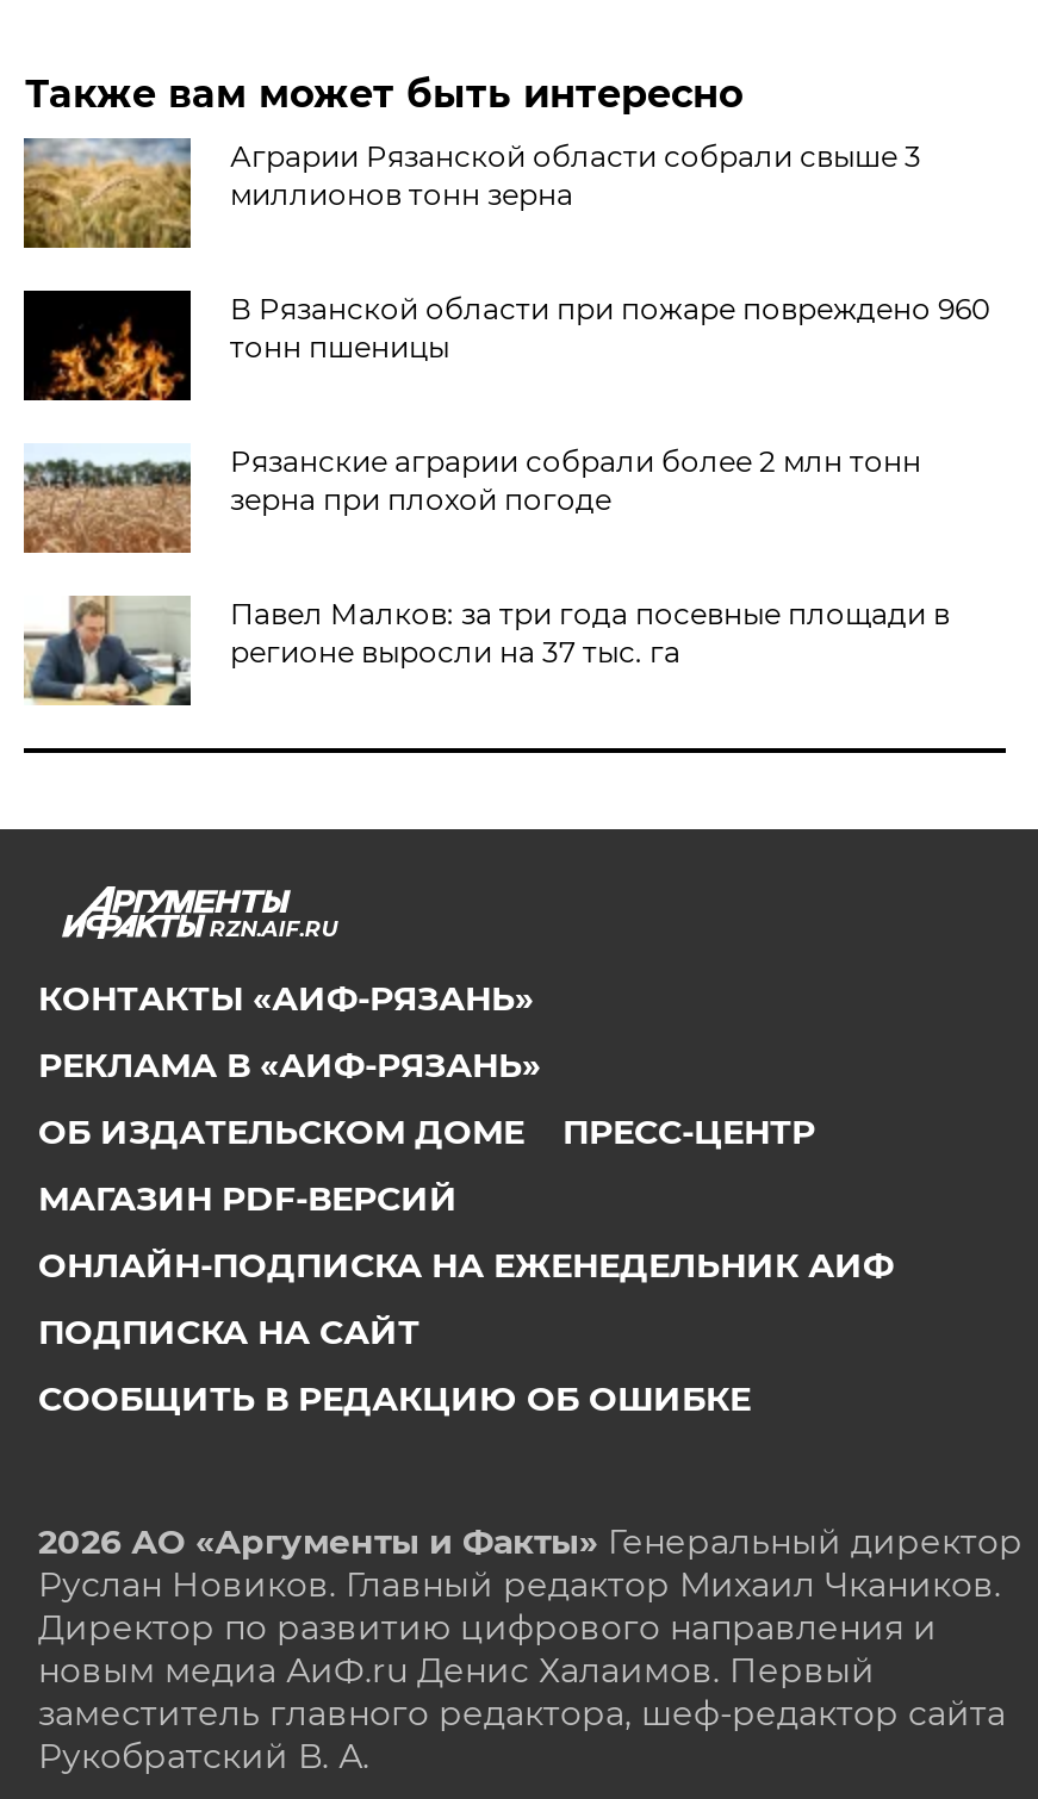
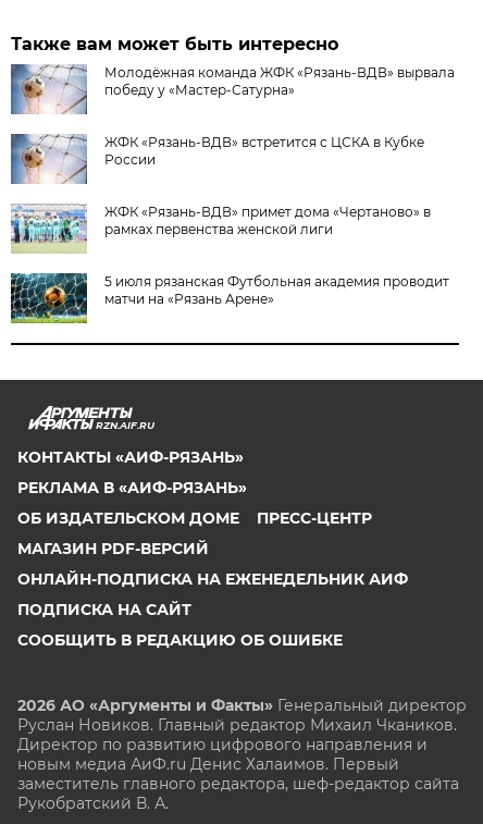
[21,138,921,250] [image] | Аграрии Рязанской области собрали свыше 3 | миллионов тонн зерна -> [10,64,455,115] [image] | Молодёжная команда ЖФК «Рязань-ВДВ» вырвала | победу у «Мастер-Сатурна»
[21,288,990,403] [image] | В Рязанской области при пожаре повреждено 960 | тонн пшеницы -> [10,133,425,185] [image] | ЖФК «Рязань-ВДВ» встретится с ЦСКА в Кубке | России
[24,443,921,553] [image] | Рязанские аграрии собрали более 2 млн тонн | зерна при плохой погоде -> [11,204,431,254] [image] | ЖФК «Рязань-ВДВ» примет дома «Чертаново» в | рамках первенства женской лиги
[24,593,950,708] [image] | Павел Малков: за три года посевные площади в | регионе выросли на 37 тыс. га -> [10,272,450,324] [image] | 5 июля рязанская Футбольная академия проводит | матчи на «Рязань Арене»

